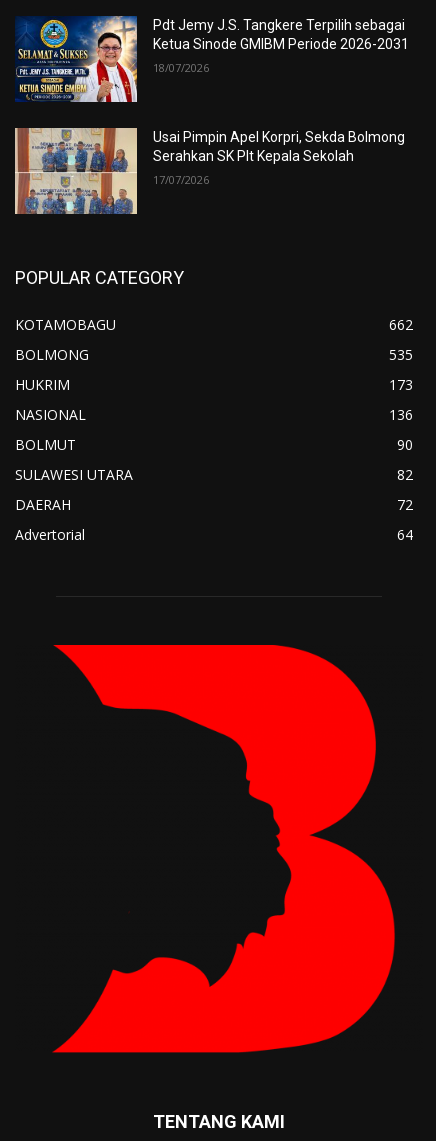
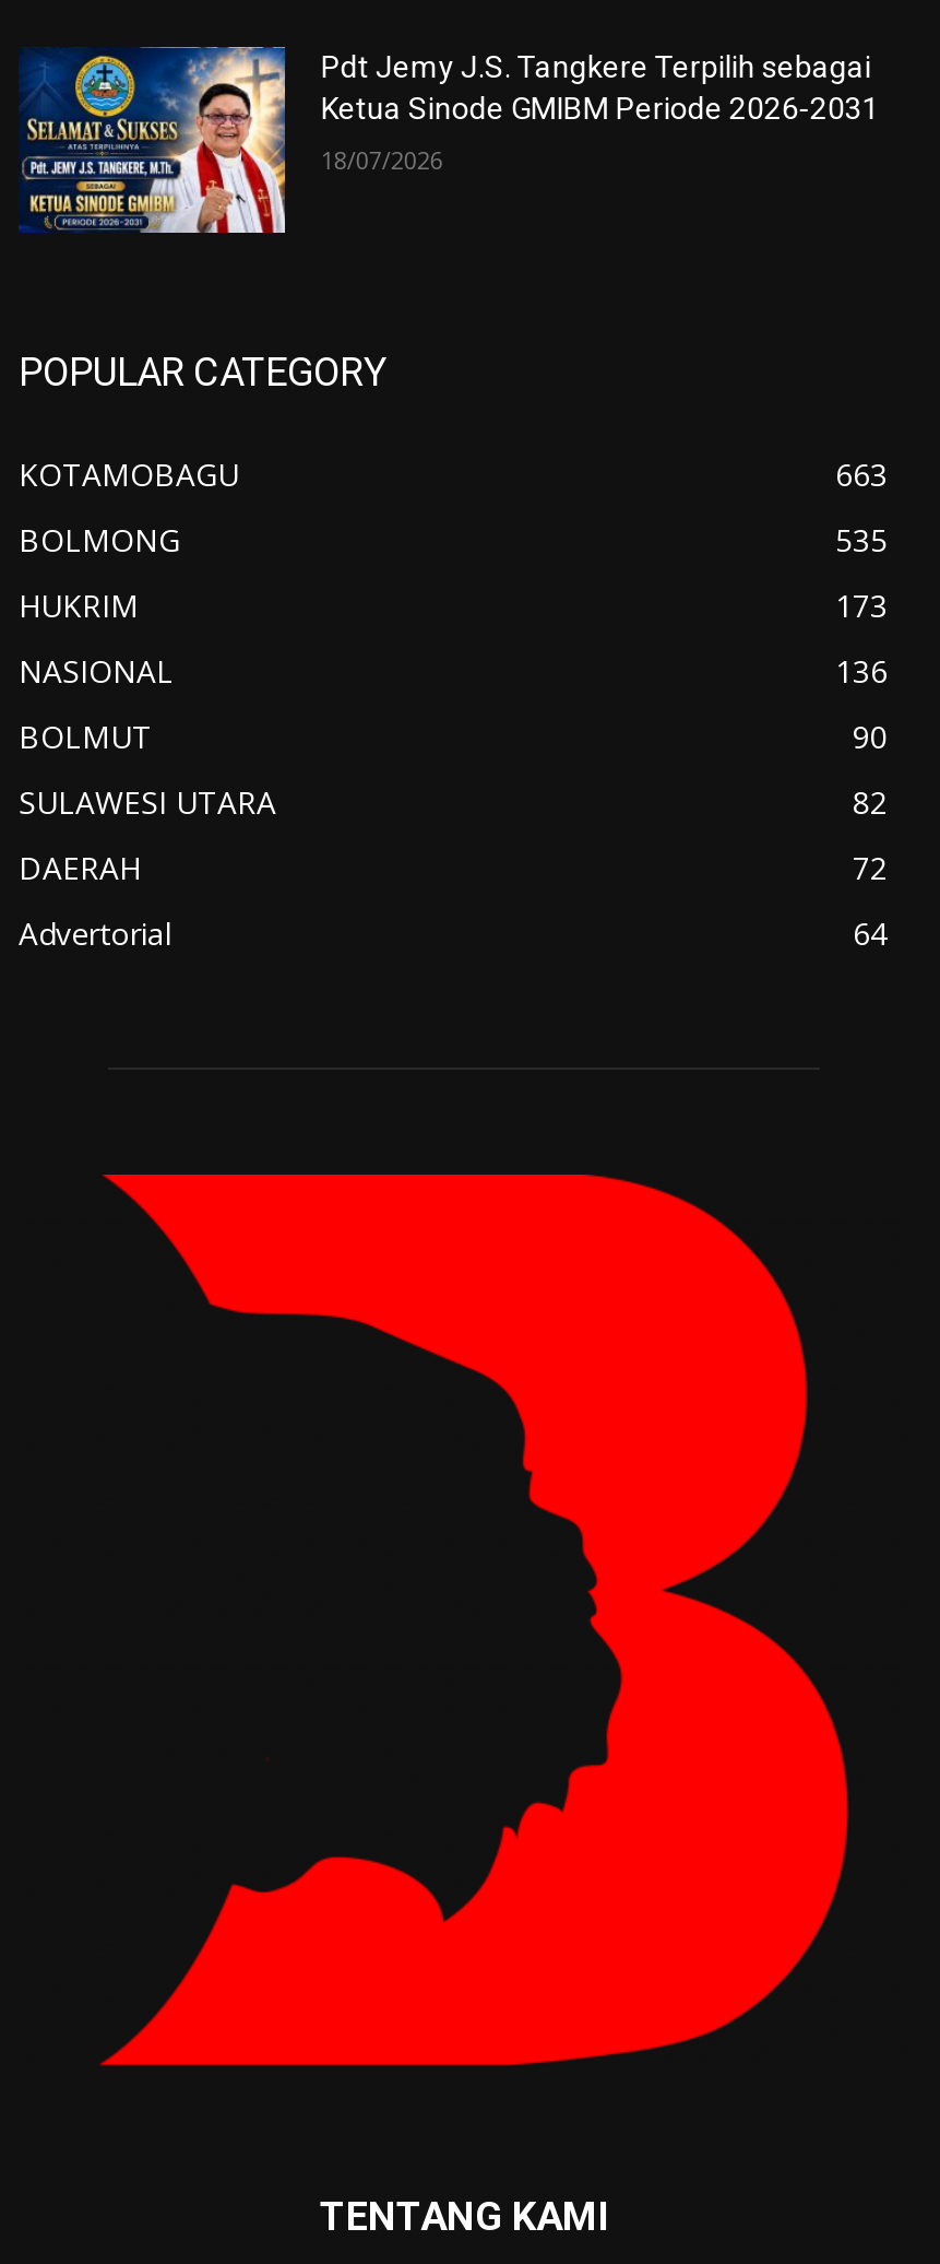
[14,127,405,215] [image] | Usai Pimpin Apel Korpri, Sekda Bolmong | Serahkan SK Plt Kepala Sekolah | 17/07/2026 -> none
[389,315,413,334] 662 -> [835,455,888,496] 663

